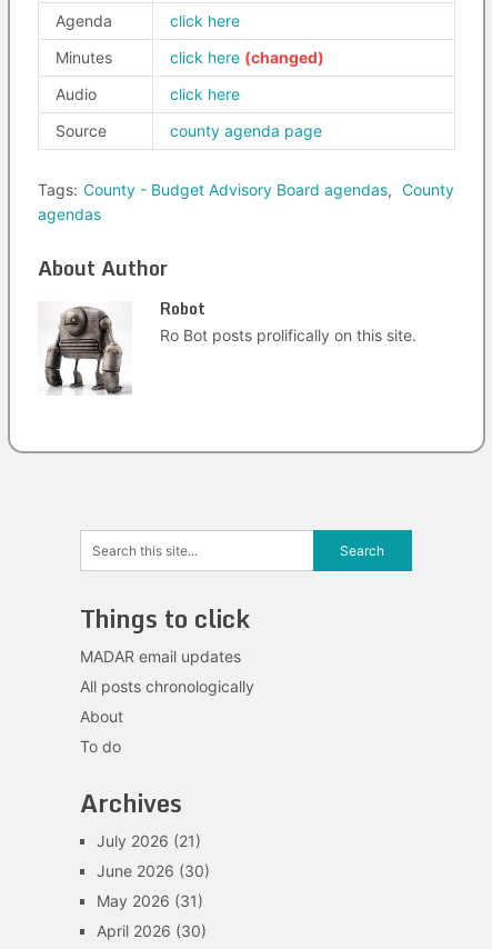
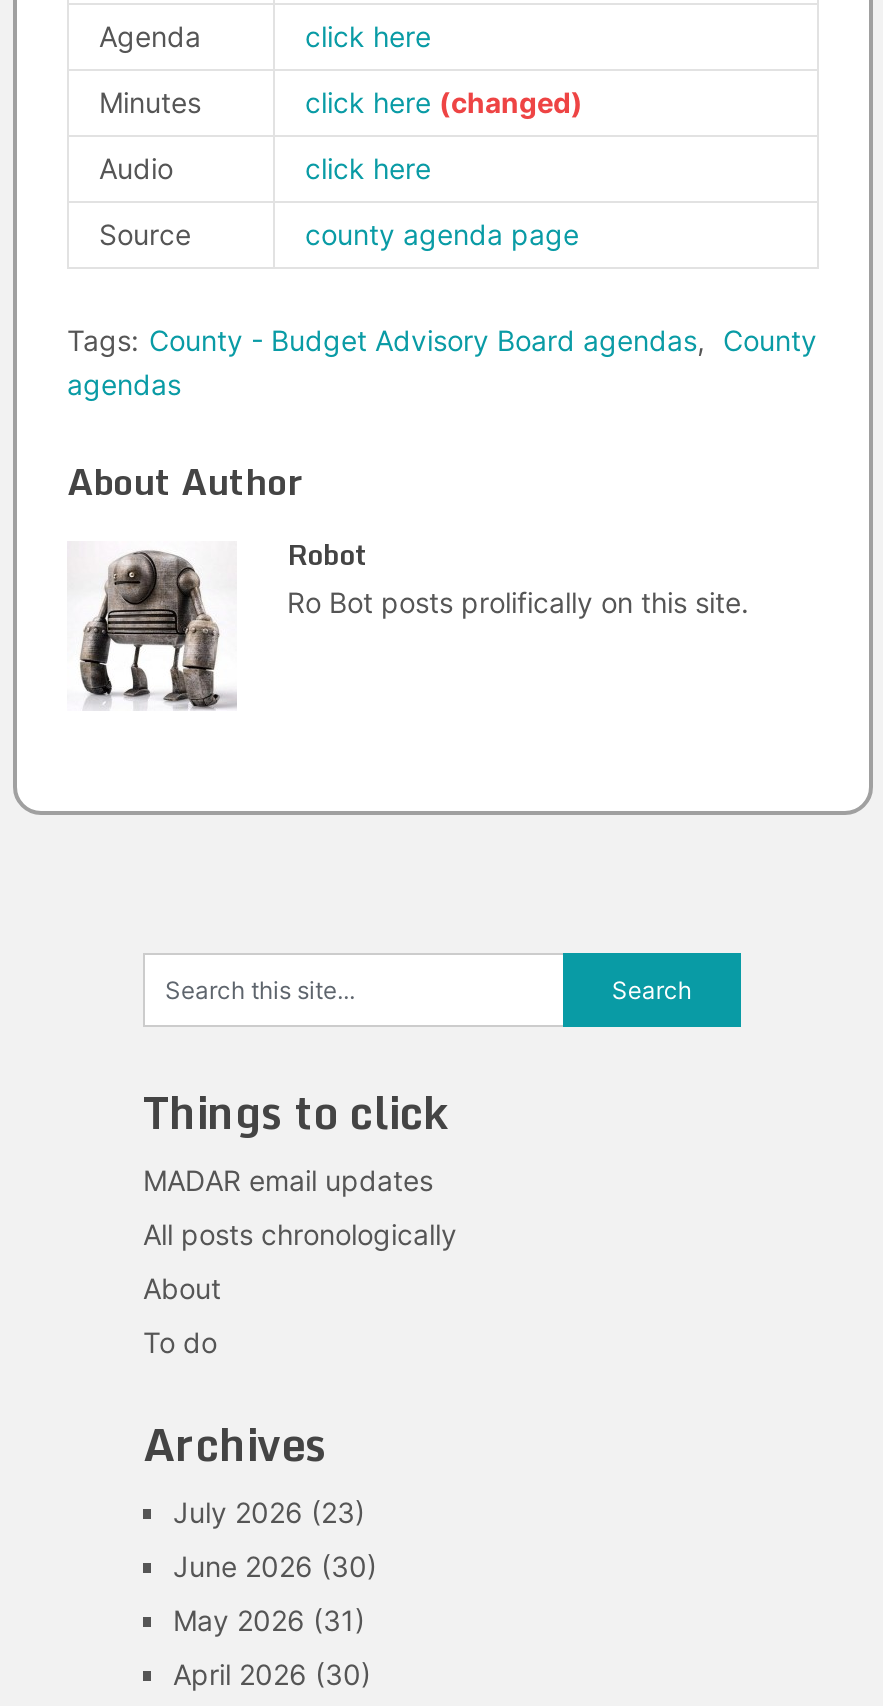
[97,831,201,850] July 2026 (21) -> [173,1495,365,1529] July 2026 (23)

